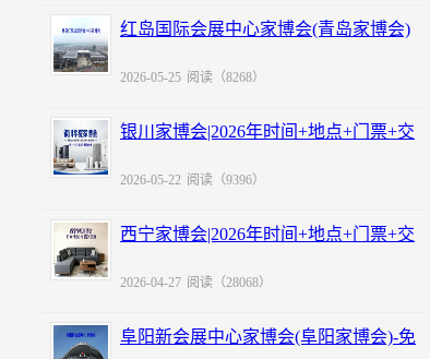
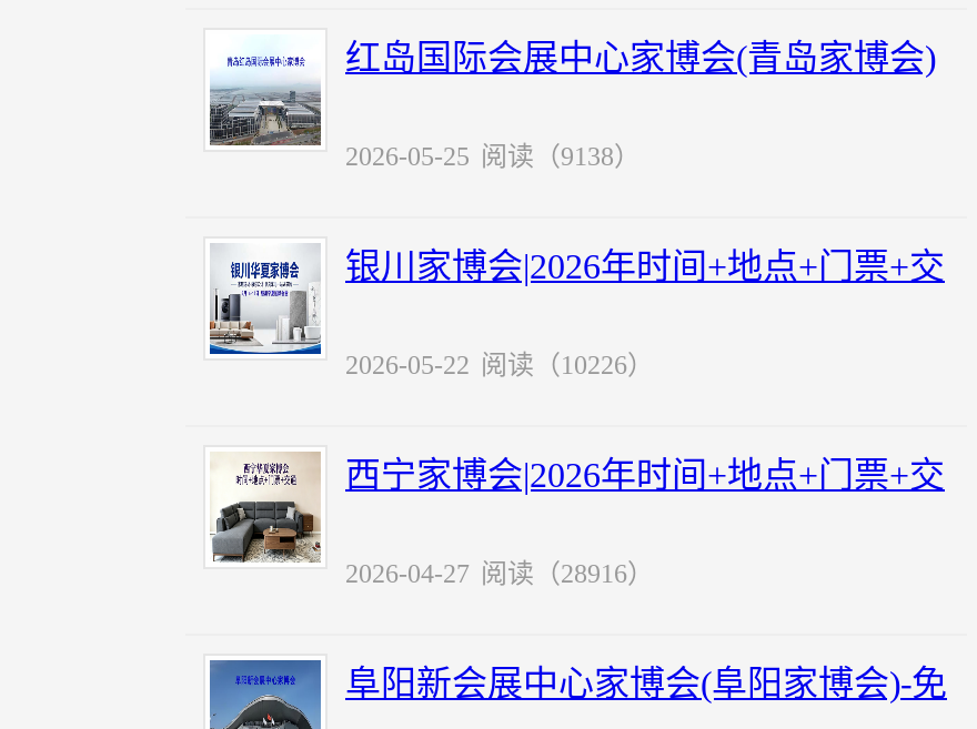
[120,70,265,85] 2026-05-25 阅读（8268） -> [345,141,641,172] 2026-05-25 阅读（9138）
[120,172,265,188] 2026-05-22 阅读（9396） -> [345,350,654,381] 2026-05-22 阅读（10226）
[120,275,272,290] 2026-04-27 阅读（28068） -> [345,558,654,589] 2026-04-27 阅读（28916）

